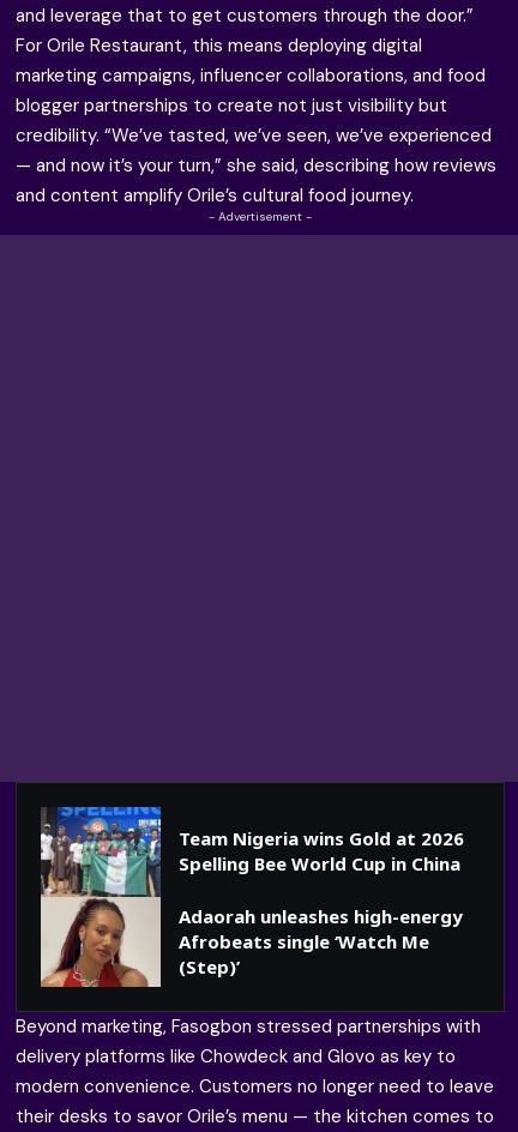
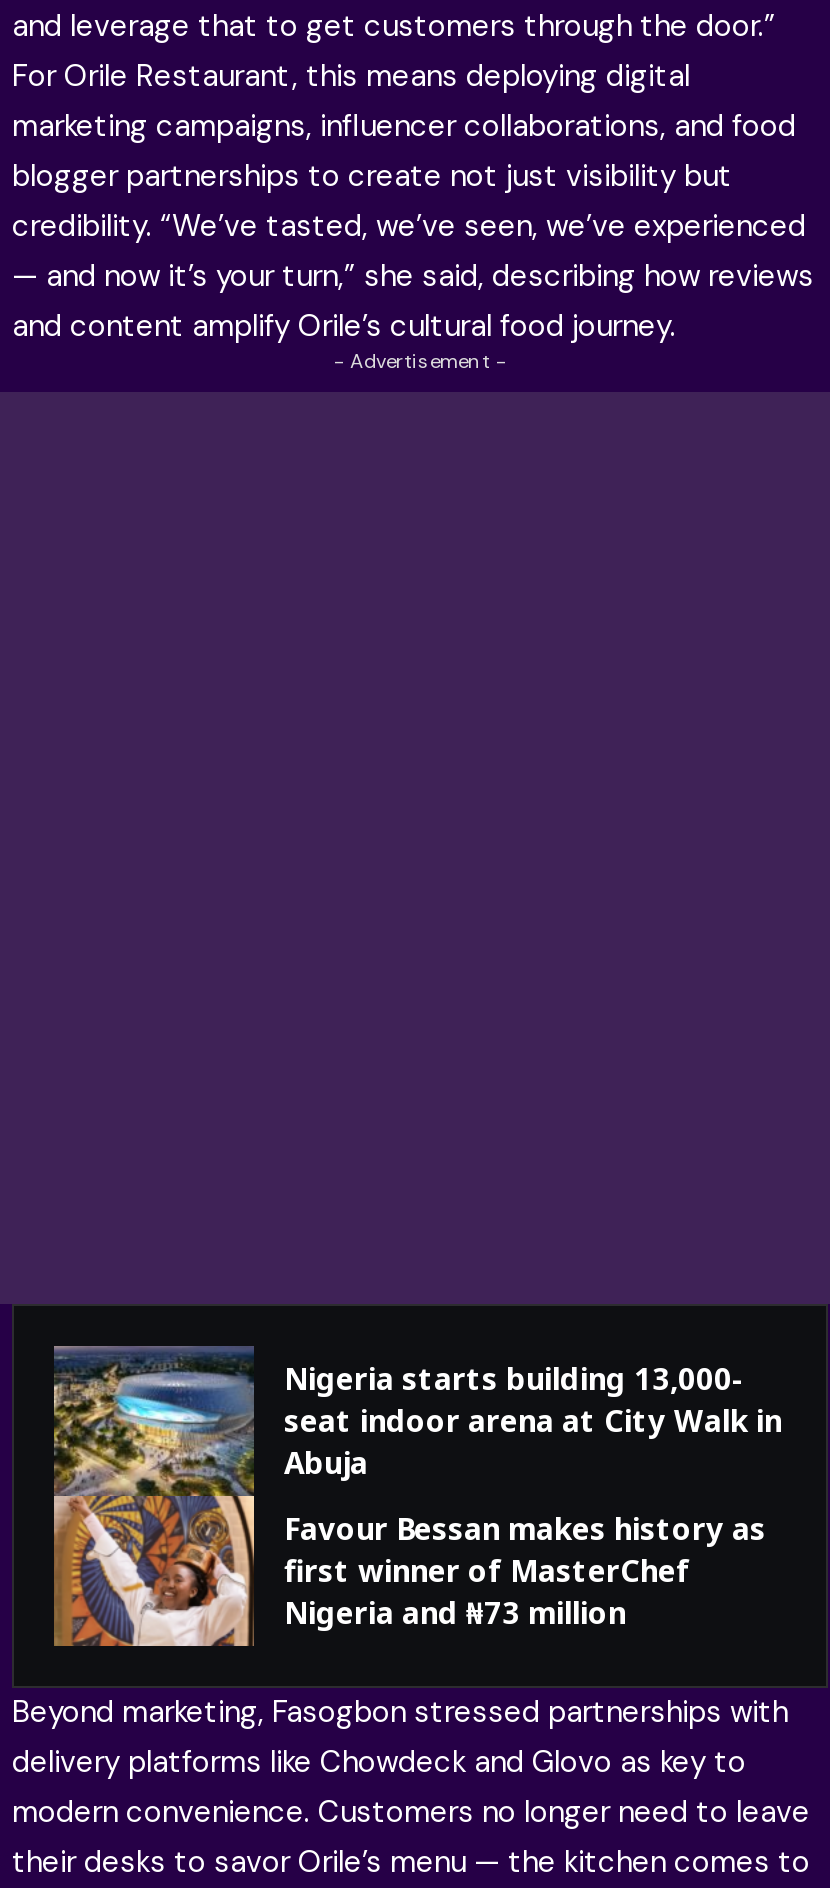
[40,806,464,988] [image] | Team Nigeria wins Gold at 2026 | Spelling Bee World Cup in China -> [52,1344,782,1648] [image] | Nigeria starts building 13,000- | seat indoor arena at City Walk in | Abuja
[179,904,463,978] Adaorah unleashes high-energy | Afrobeats single ‘Watch Me | (Step)’ -> [284,1508,766,1632] Favour Bessan makes history as | first winner of MasterChef | Nigeria and ₦73 million

